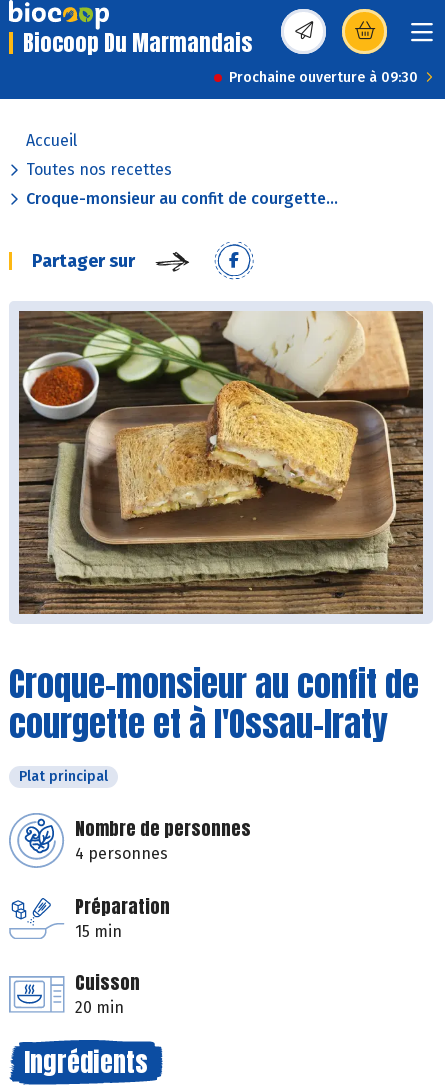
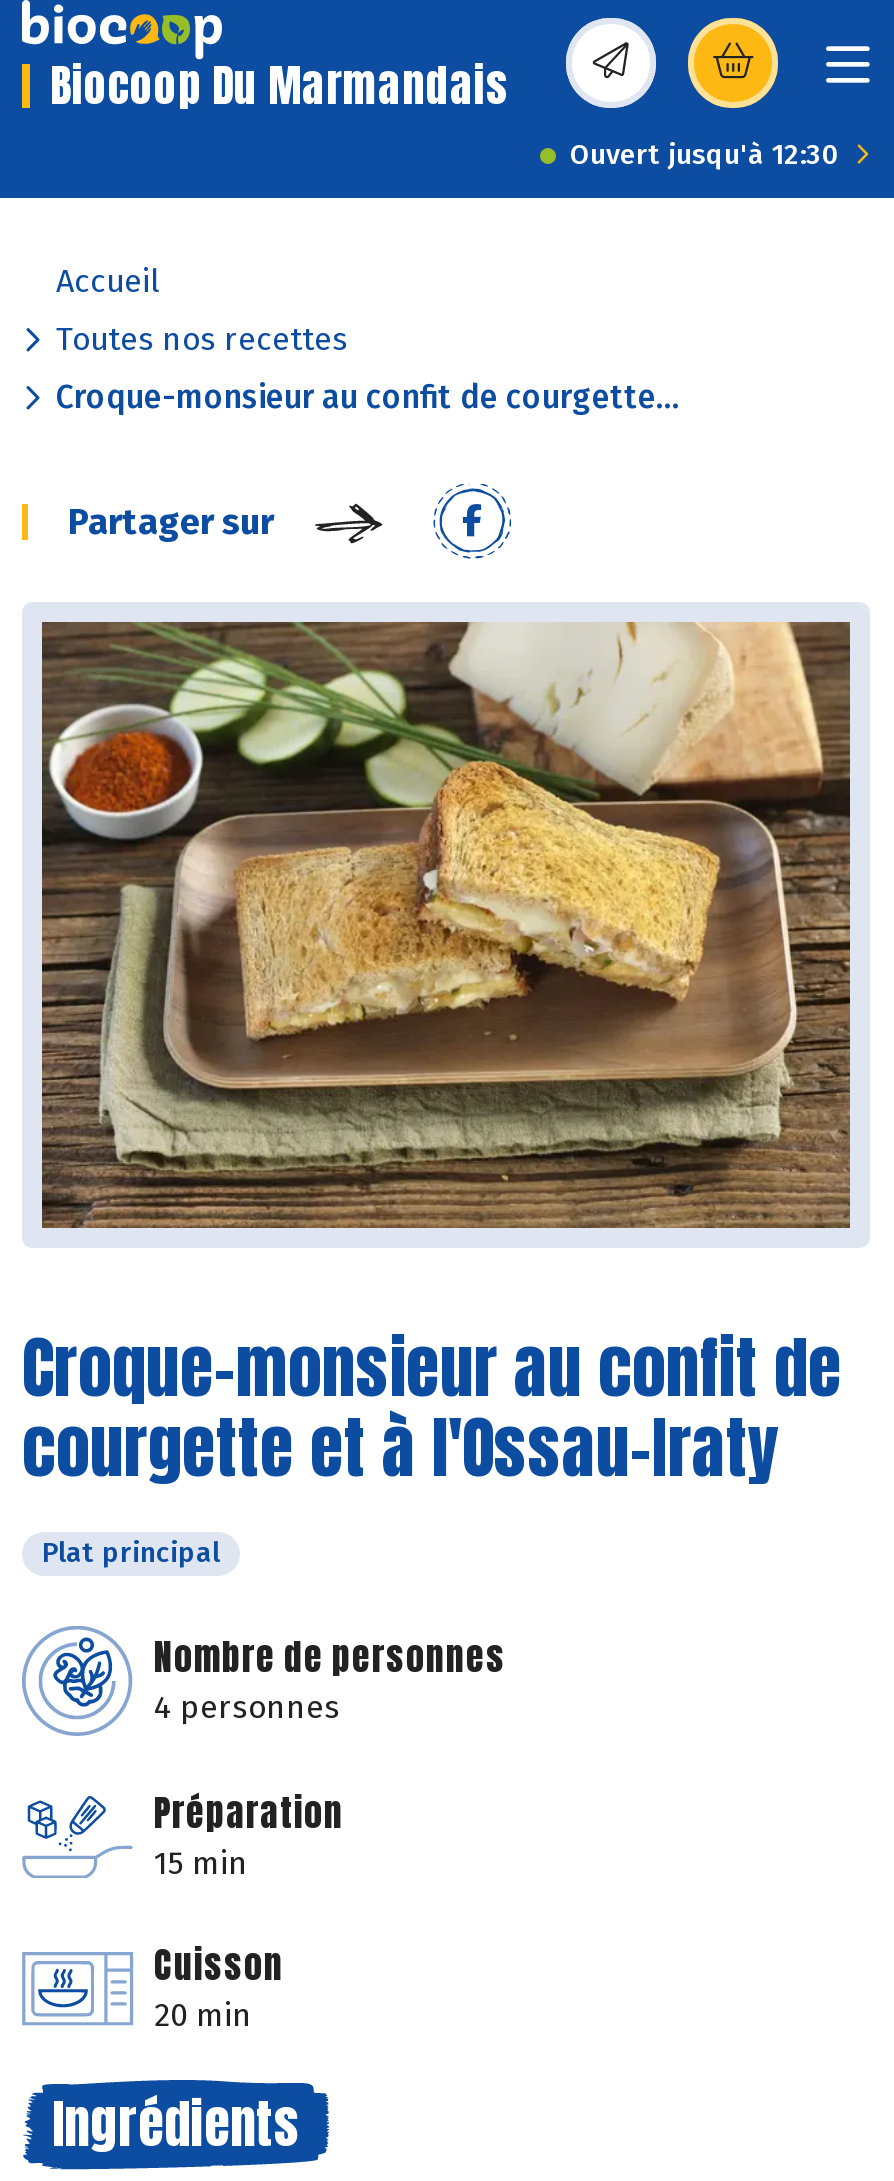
[229,69,418,86] Prochaine ouverture à 09:30 -> [570,138,840,172] Ouvert jusqu'à 12:30

